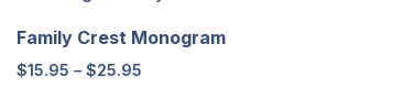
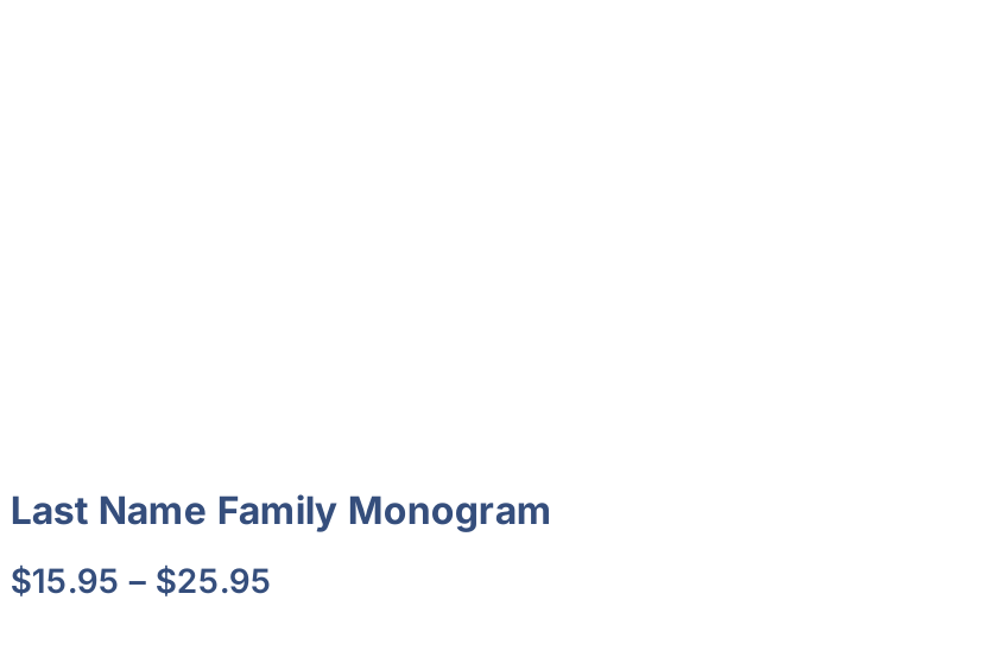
[17,27,226,49] Family Crest Monogram -> [10,485,552,533] Last Name Family Monogram

